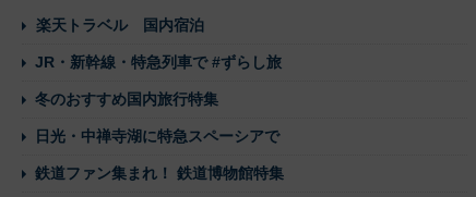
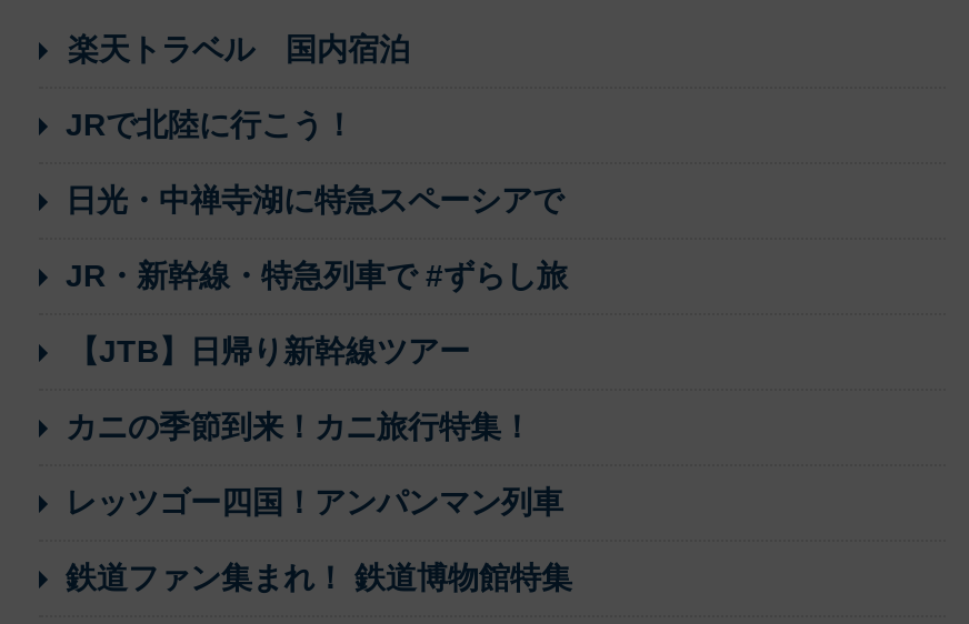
none -> [66,107,354,143] JRで北陸に行こう！
[35,91,218,108] 冬のおすすめ国内旅行特集 -> [66,334,563,520] 【JTB】日帰り新幹線ツアー | カニの季節到来！カニ旅行特集！ | レッツゴー四国！アンパンマン列車
moved [35,128,279,145] -> [66,183,563,218]: 日光・中禅寺湖に特急スペーシアで

